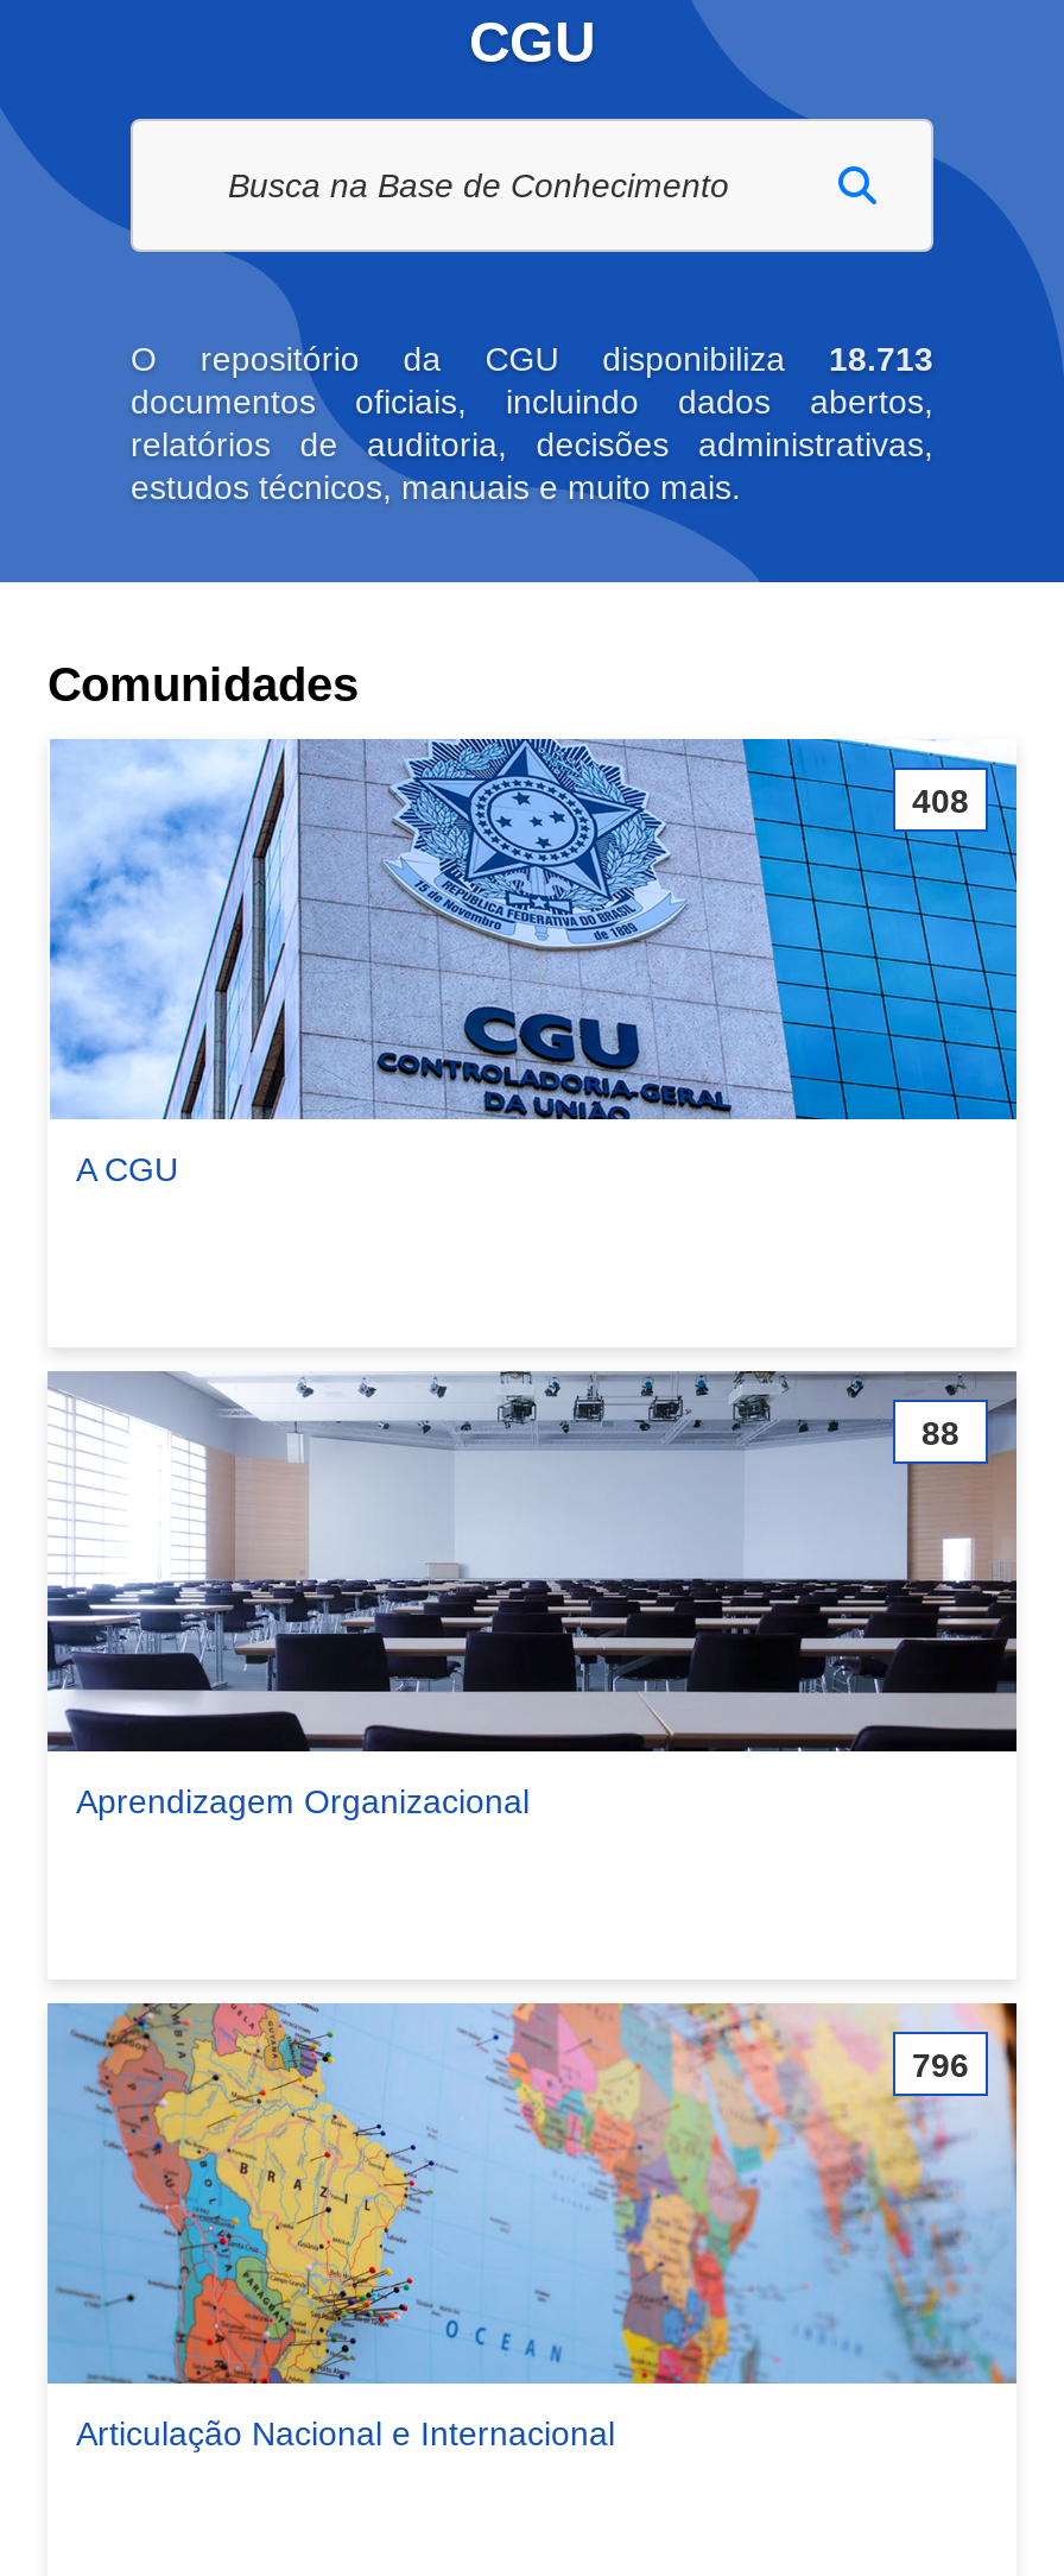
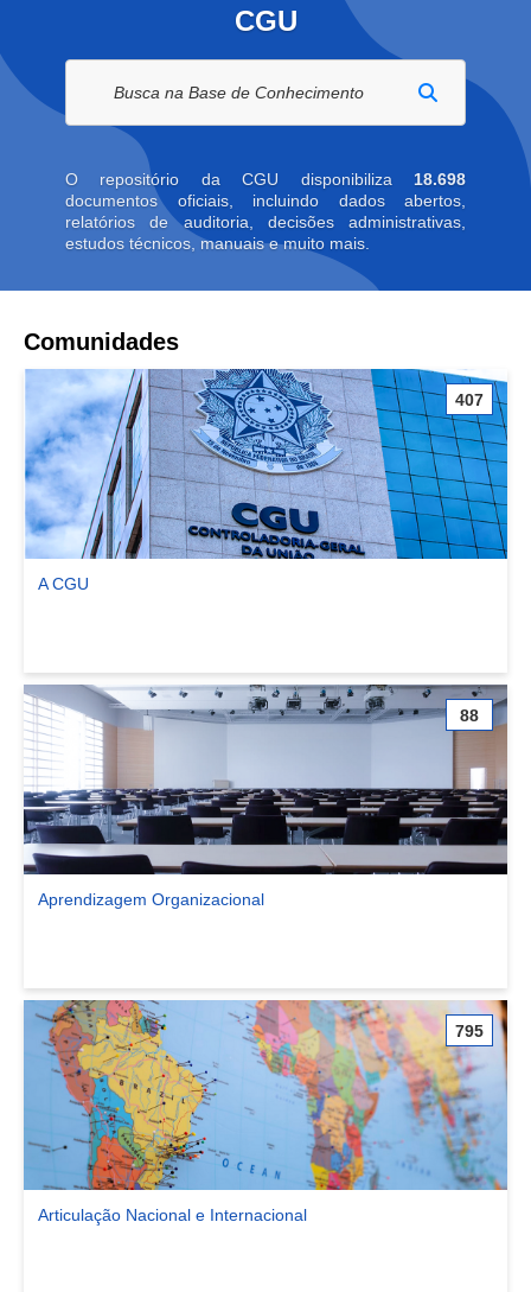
[131,340,933,378] O repositório da CGU disponibiliza 18.713 -> [65,170,466,189] O repositório da CGU disponibiliza 18.698
[912,781,969,819] 408 -> [455,390,484,409] 407
[912,2045,969,2083] 796 -> [455,1021,484,1040] 795

